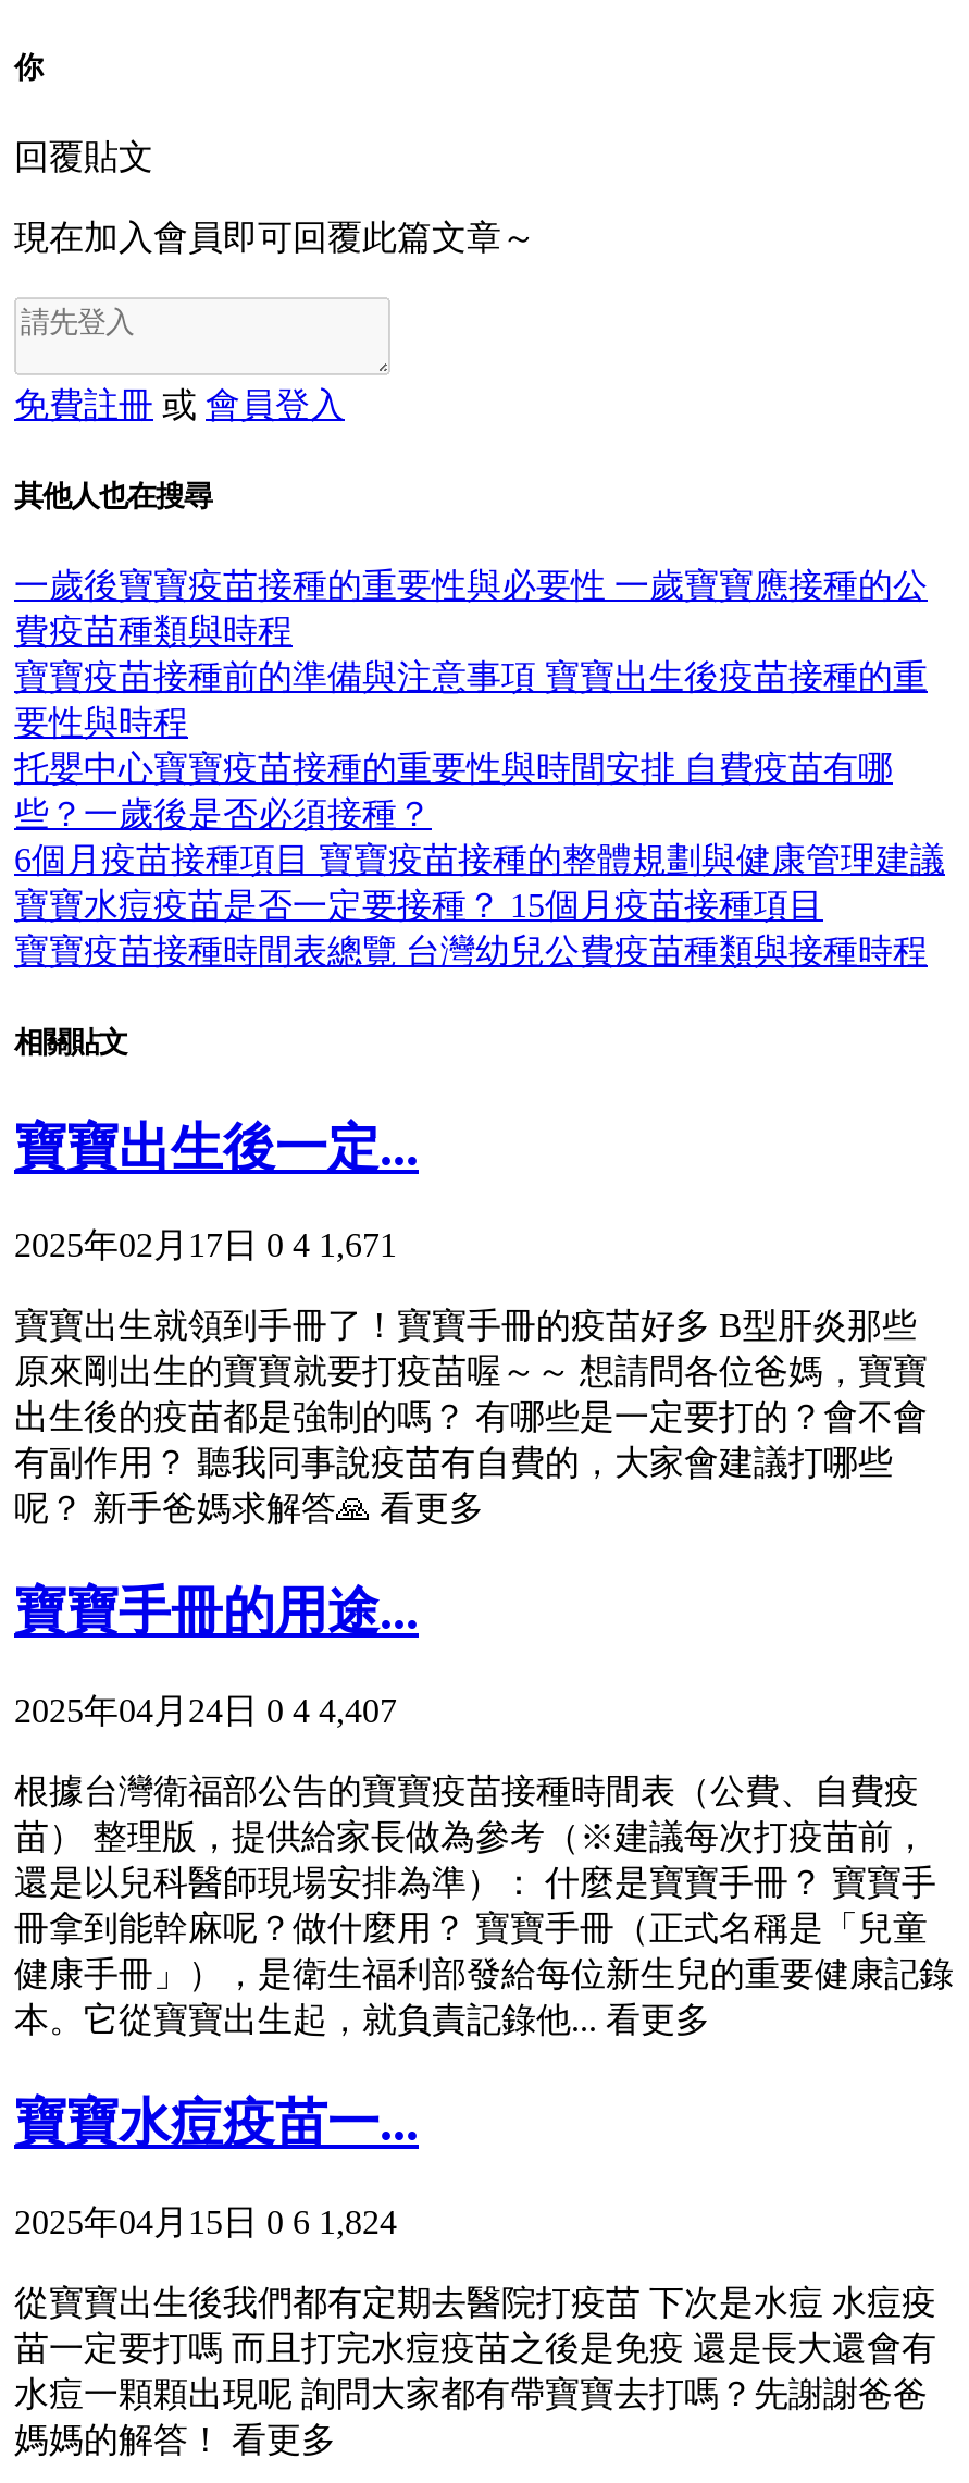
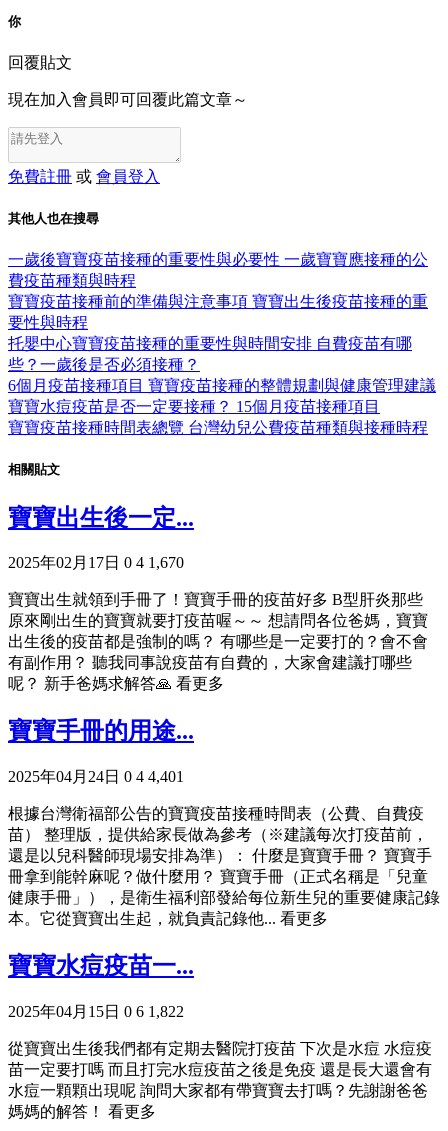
[14,1227,397,1264] 2025年02月17日 0 4 1,671 -> [8,554,184,571] 2025年02月17日 0 4 1,670
[14,1692,397,1729] 2025年04月24日 0 4 4,407 -> [8,768,184,785] 2025年04月24日 0 4 4,401
[14,2204,397,2241] 2025年04月15日 0 6 1,824 -> [8,1003,184,1020] 2025年04月15日 0 6 1,822

